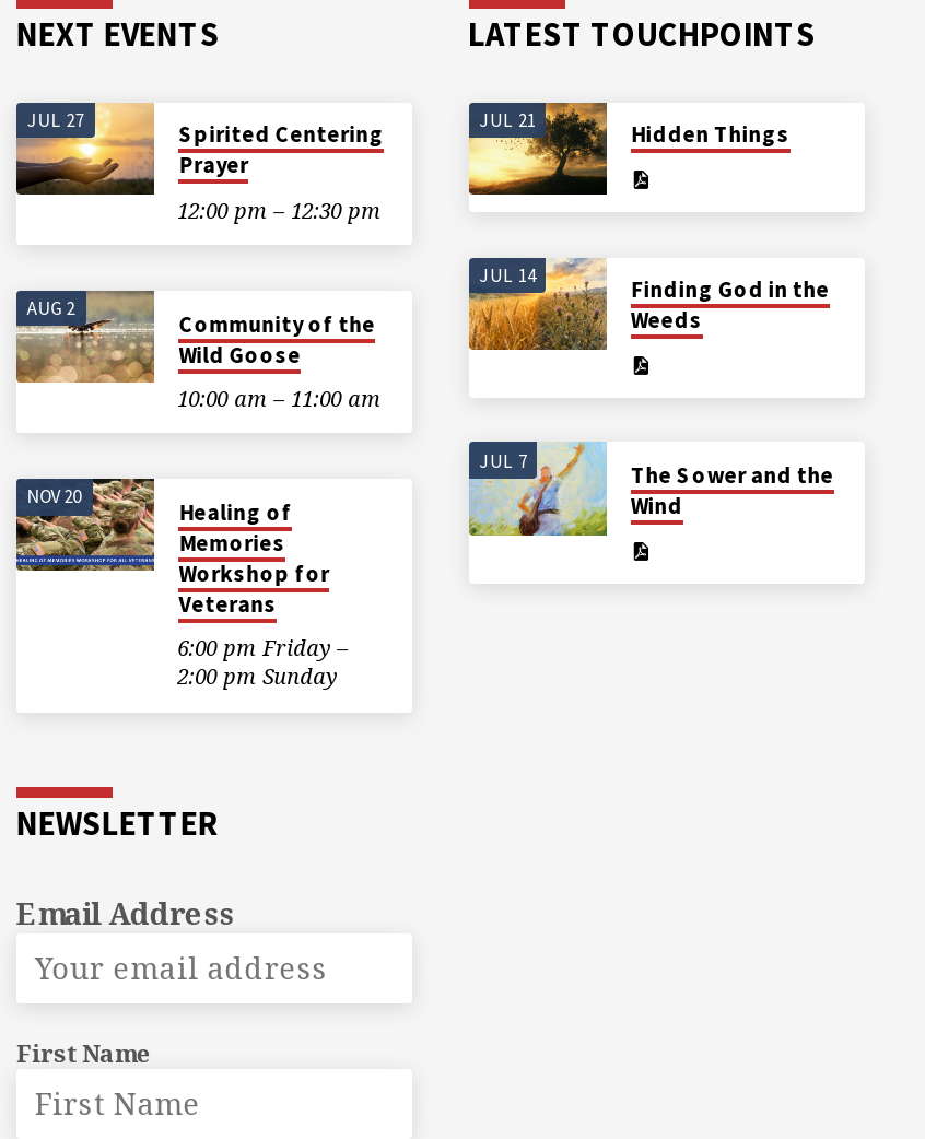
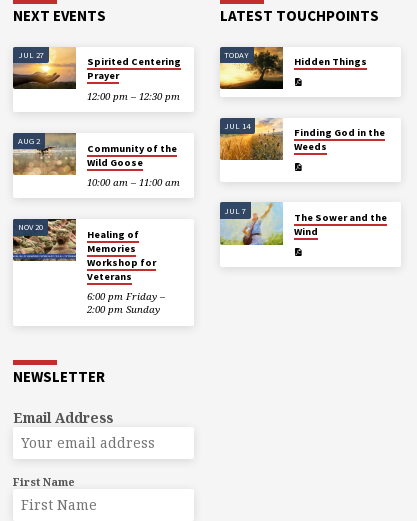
[479,107,536,131] JUL 21 -> [224,49,249,60] TODAY

